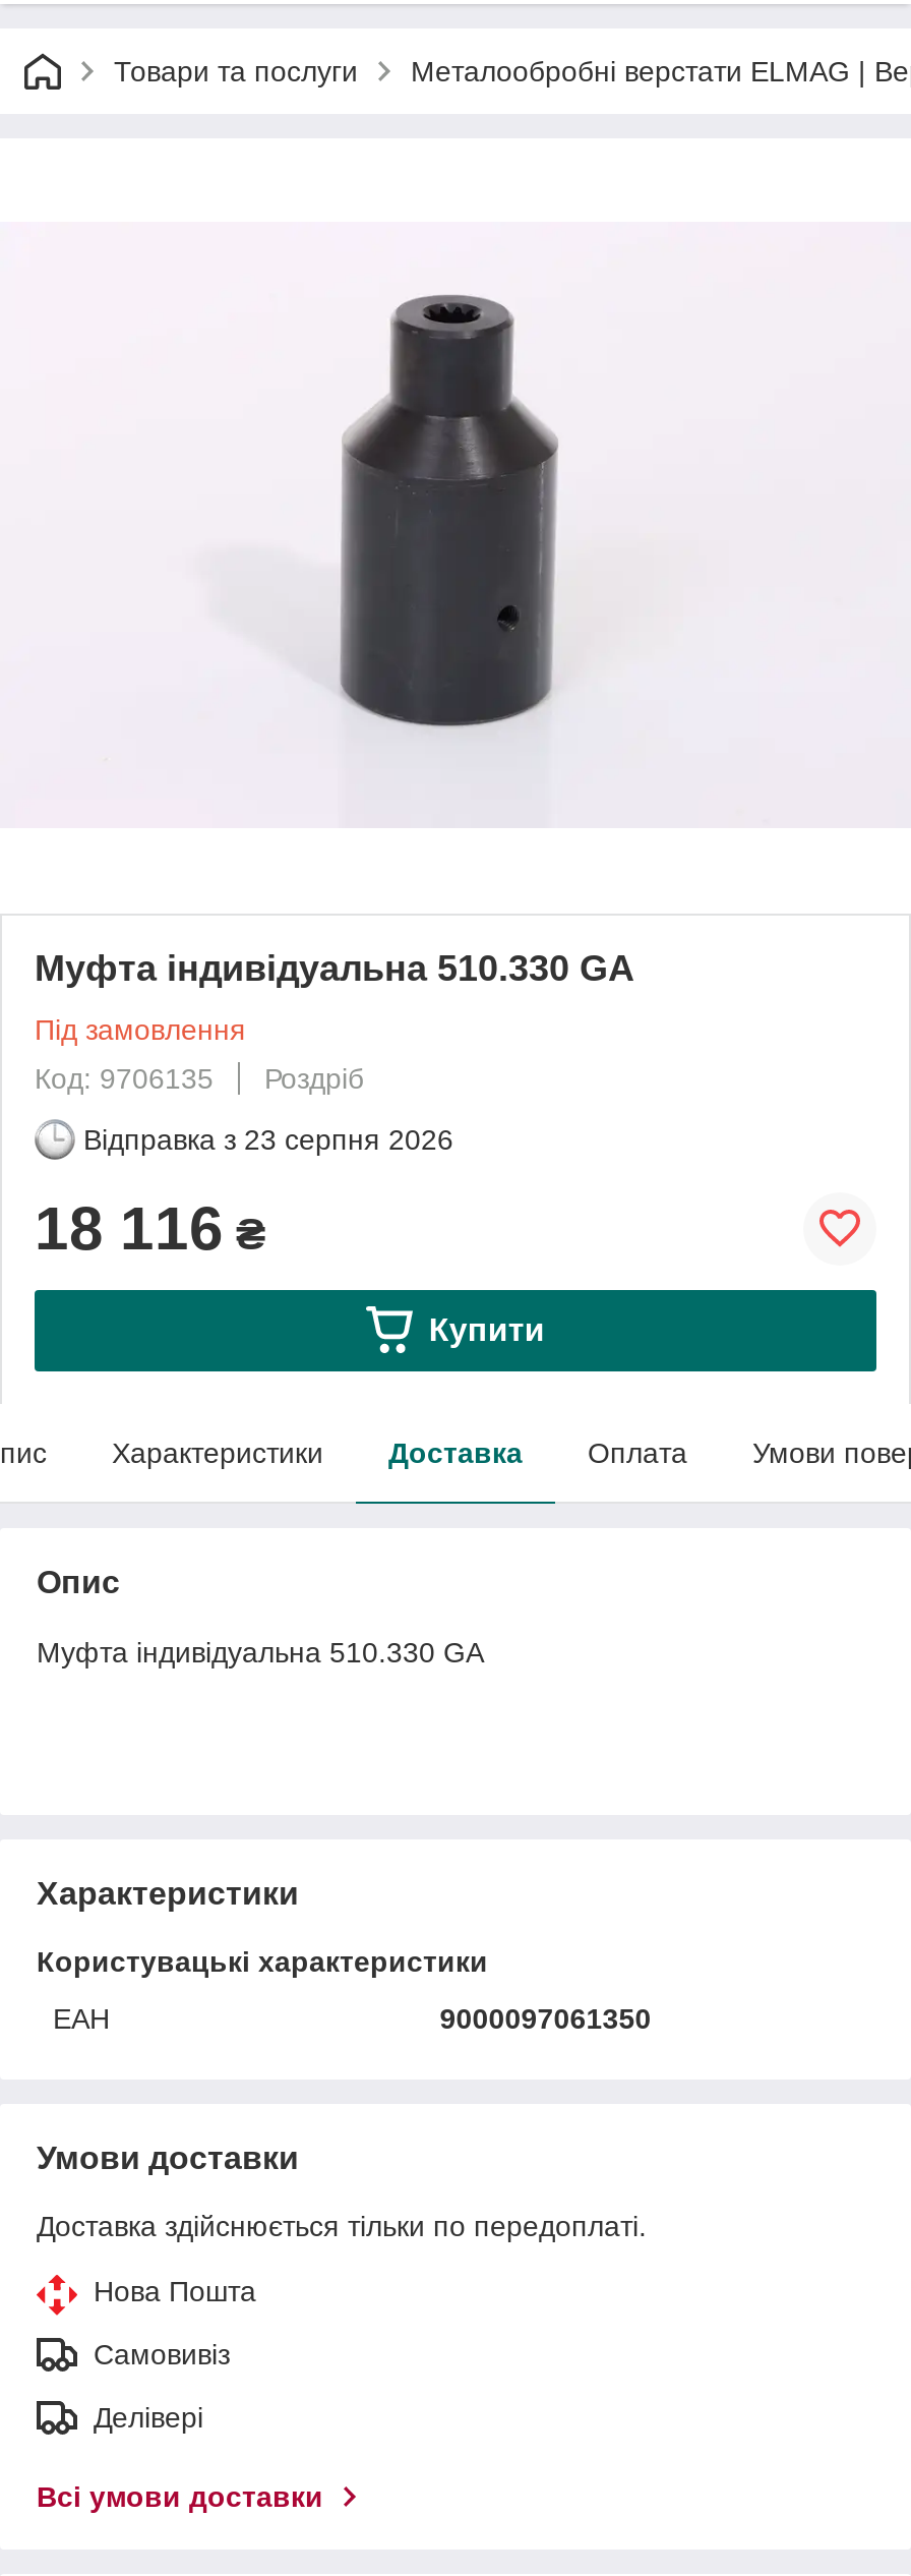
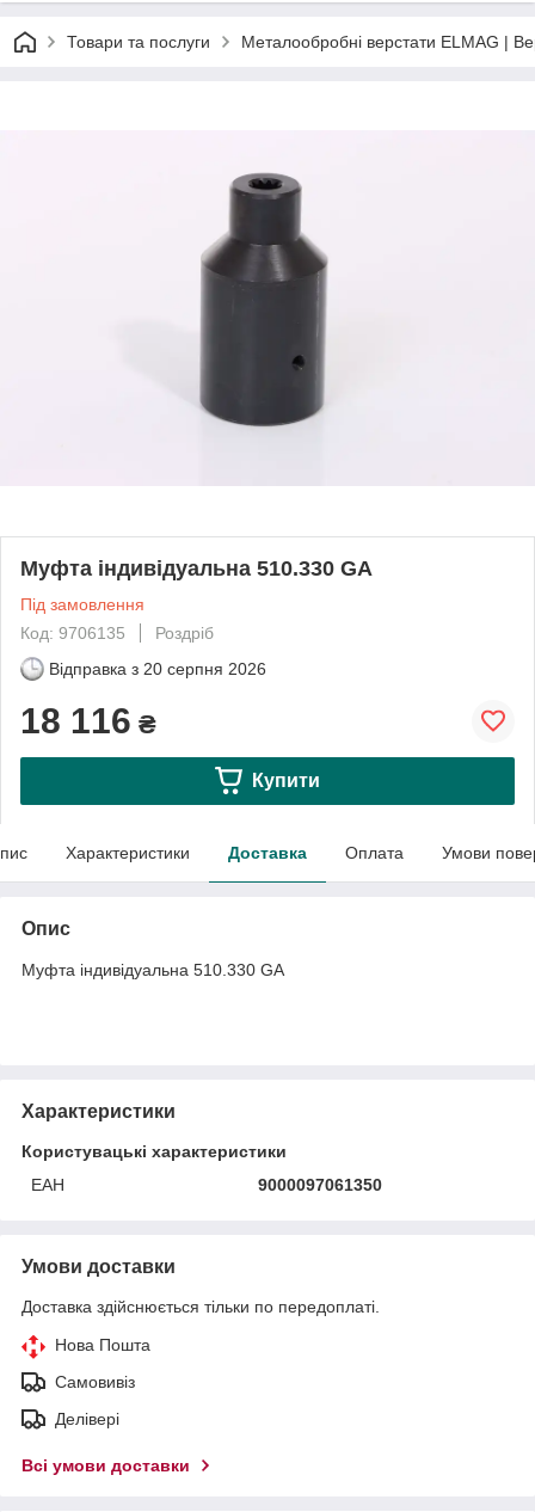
[83,1123,453,1155] Відправка з 23 серпня 2026 -> [49,659,266,678] Відправка з 20 серпня 2026

